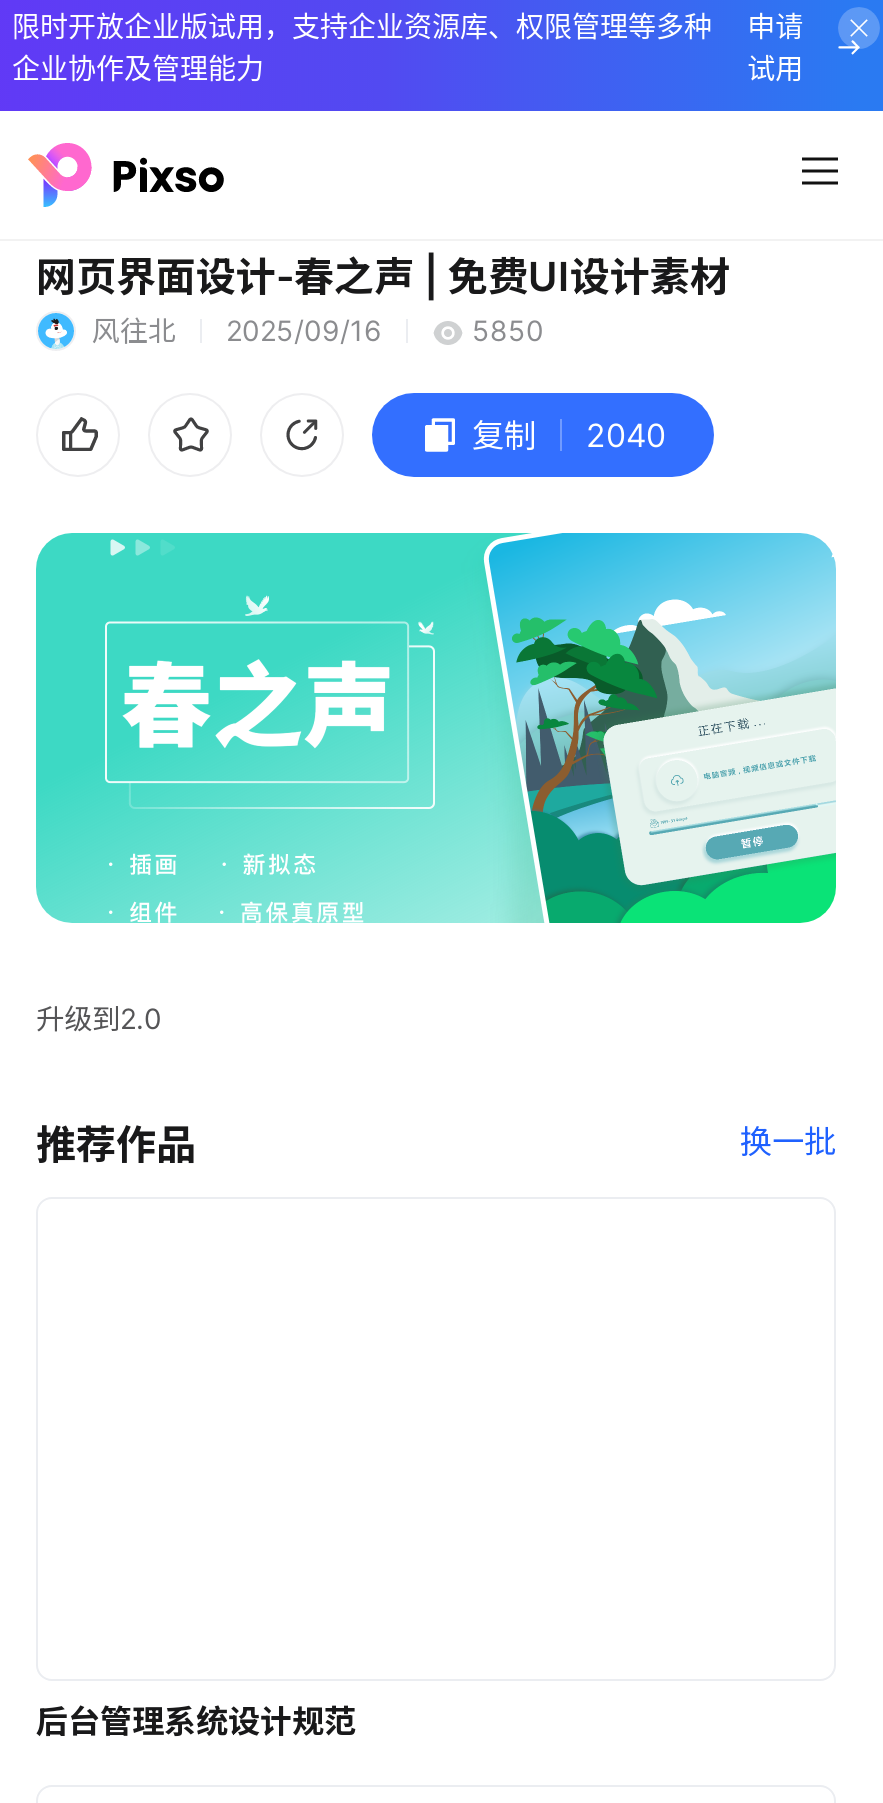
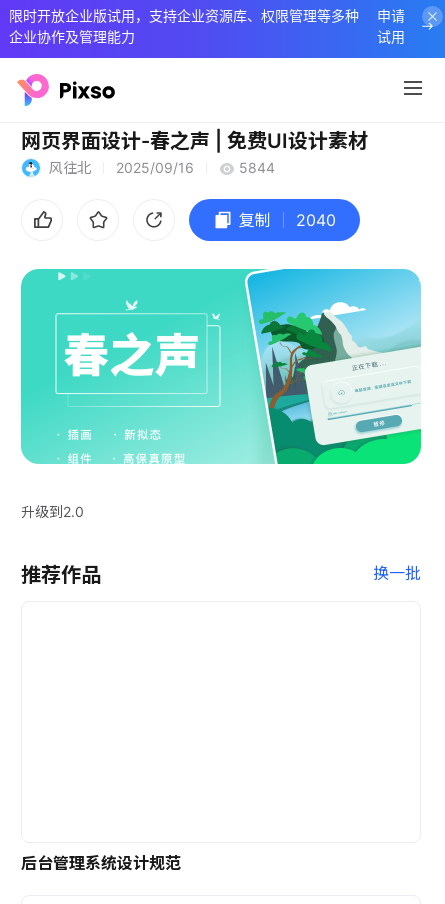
[472,313,544,347] 5850 -> [239,159,275,176] 5844

